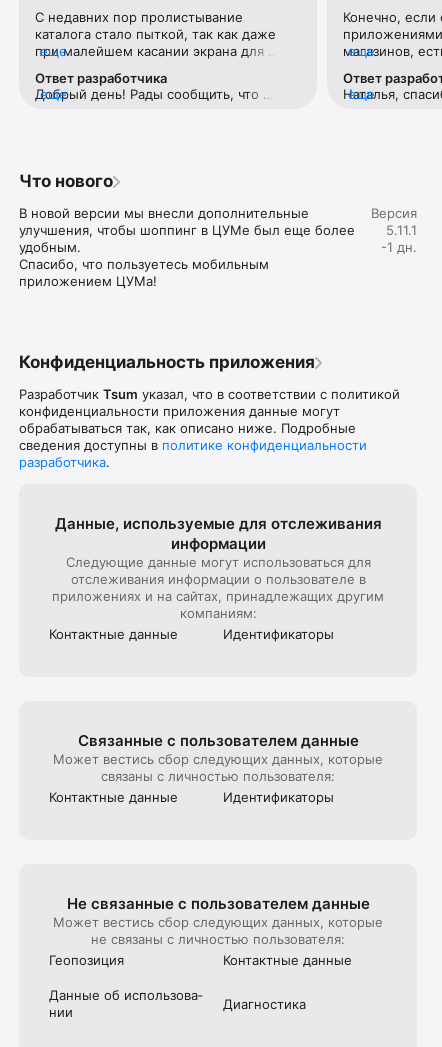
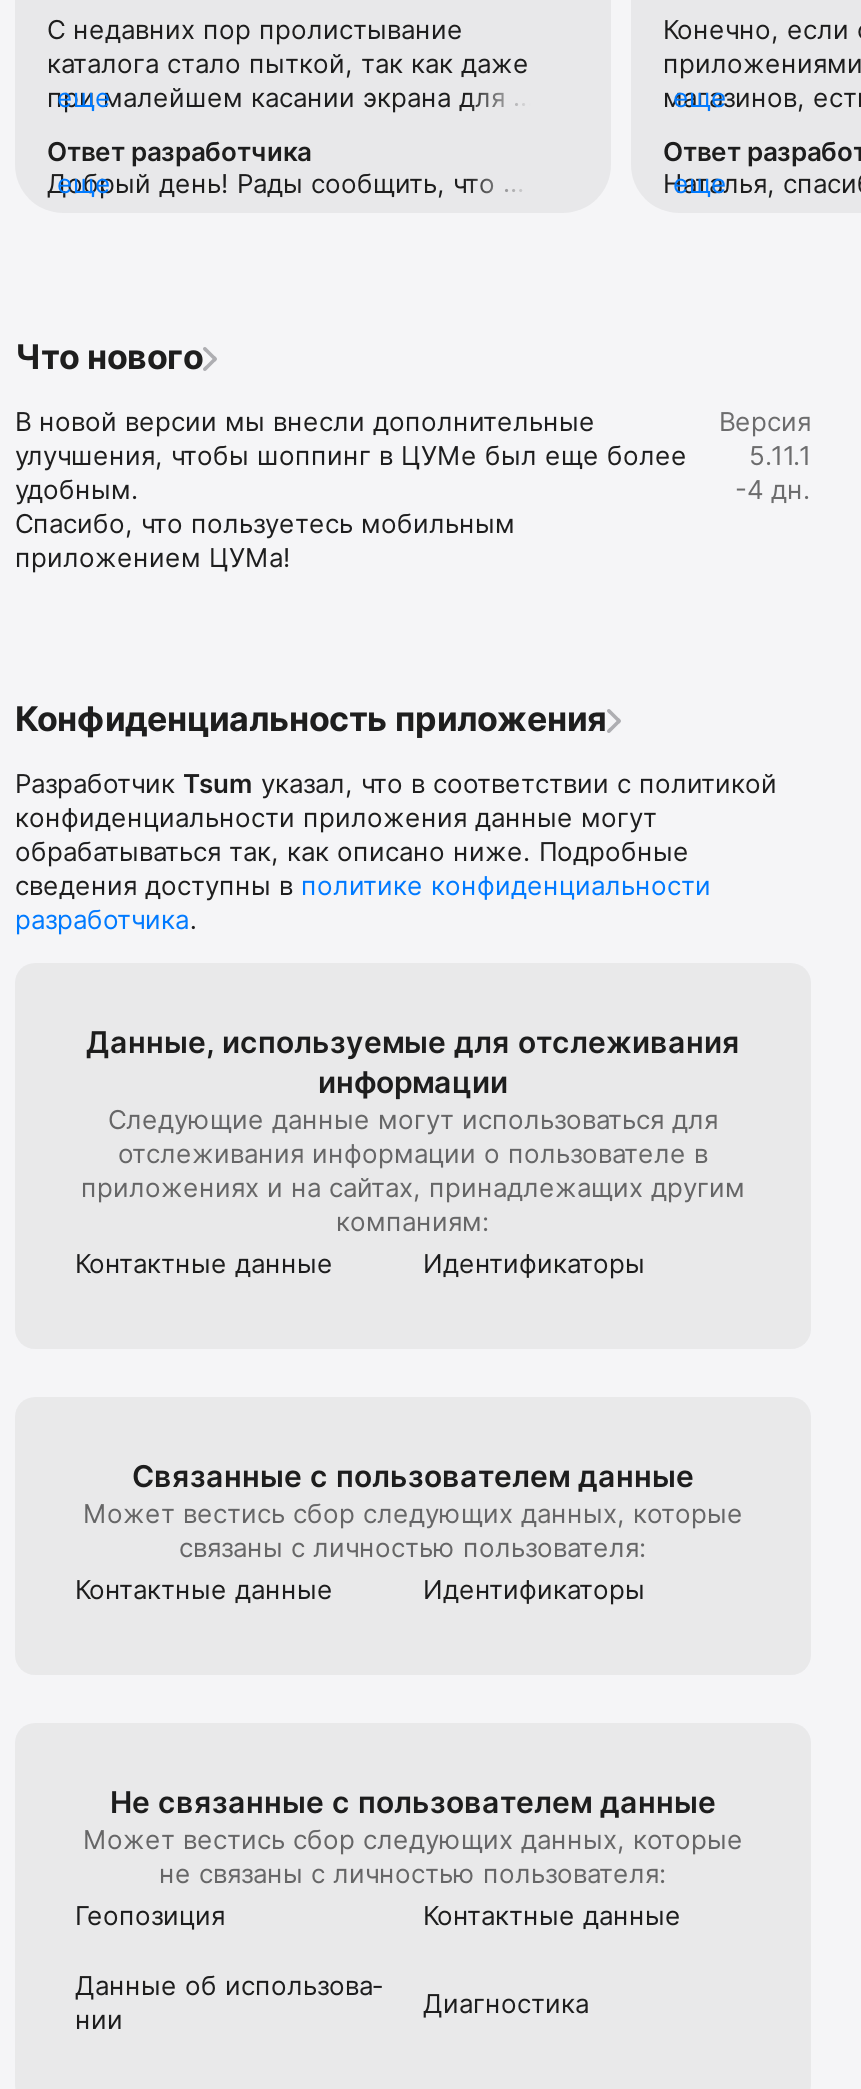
[381,239,417,255] -1 дн. -> [735,473,811,505] -4 дн.

